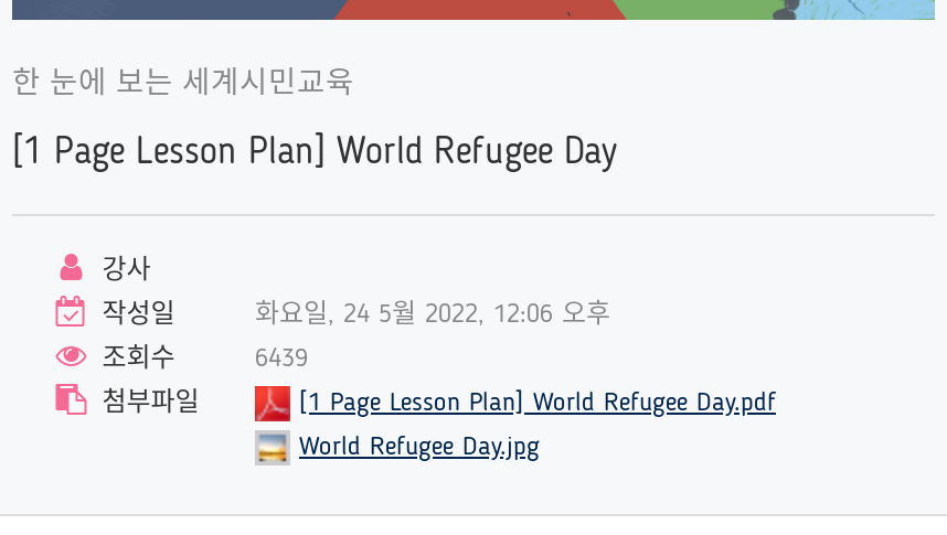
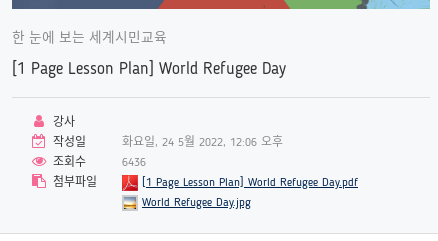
[255,346,308,372] 6439 -> [122,157,146,169] 6436

